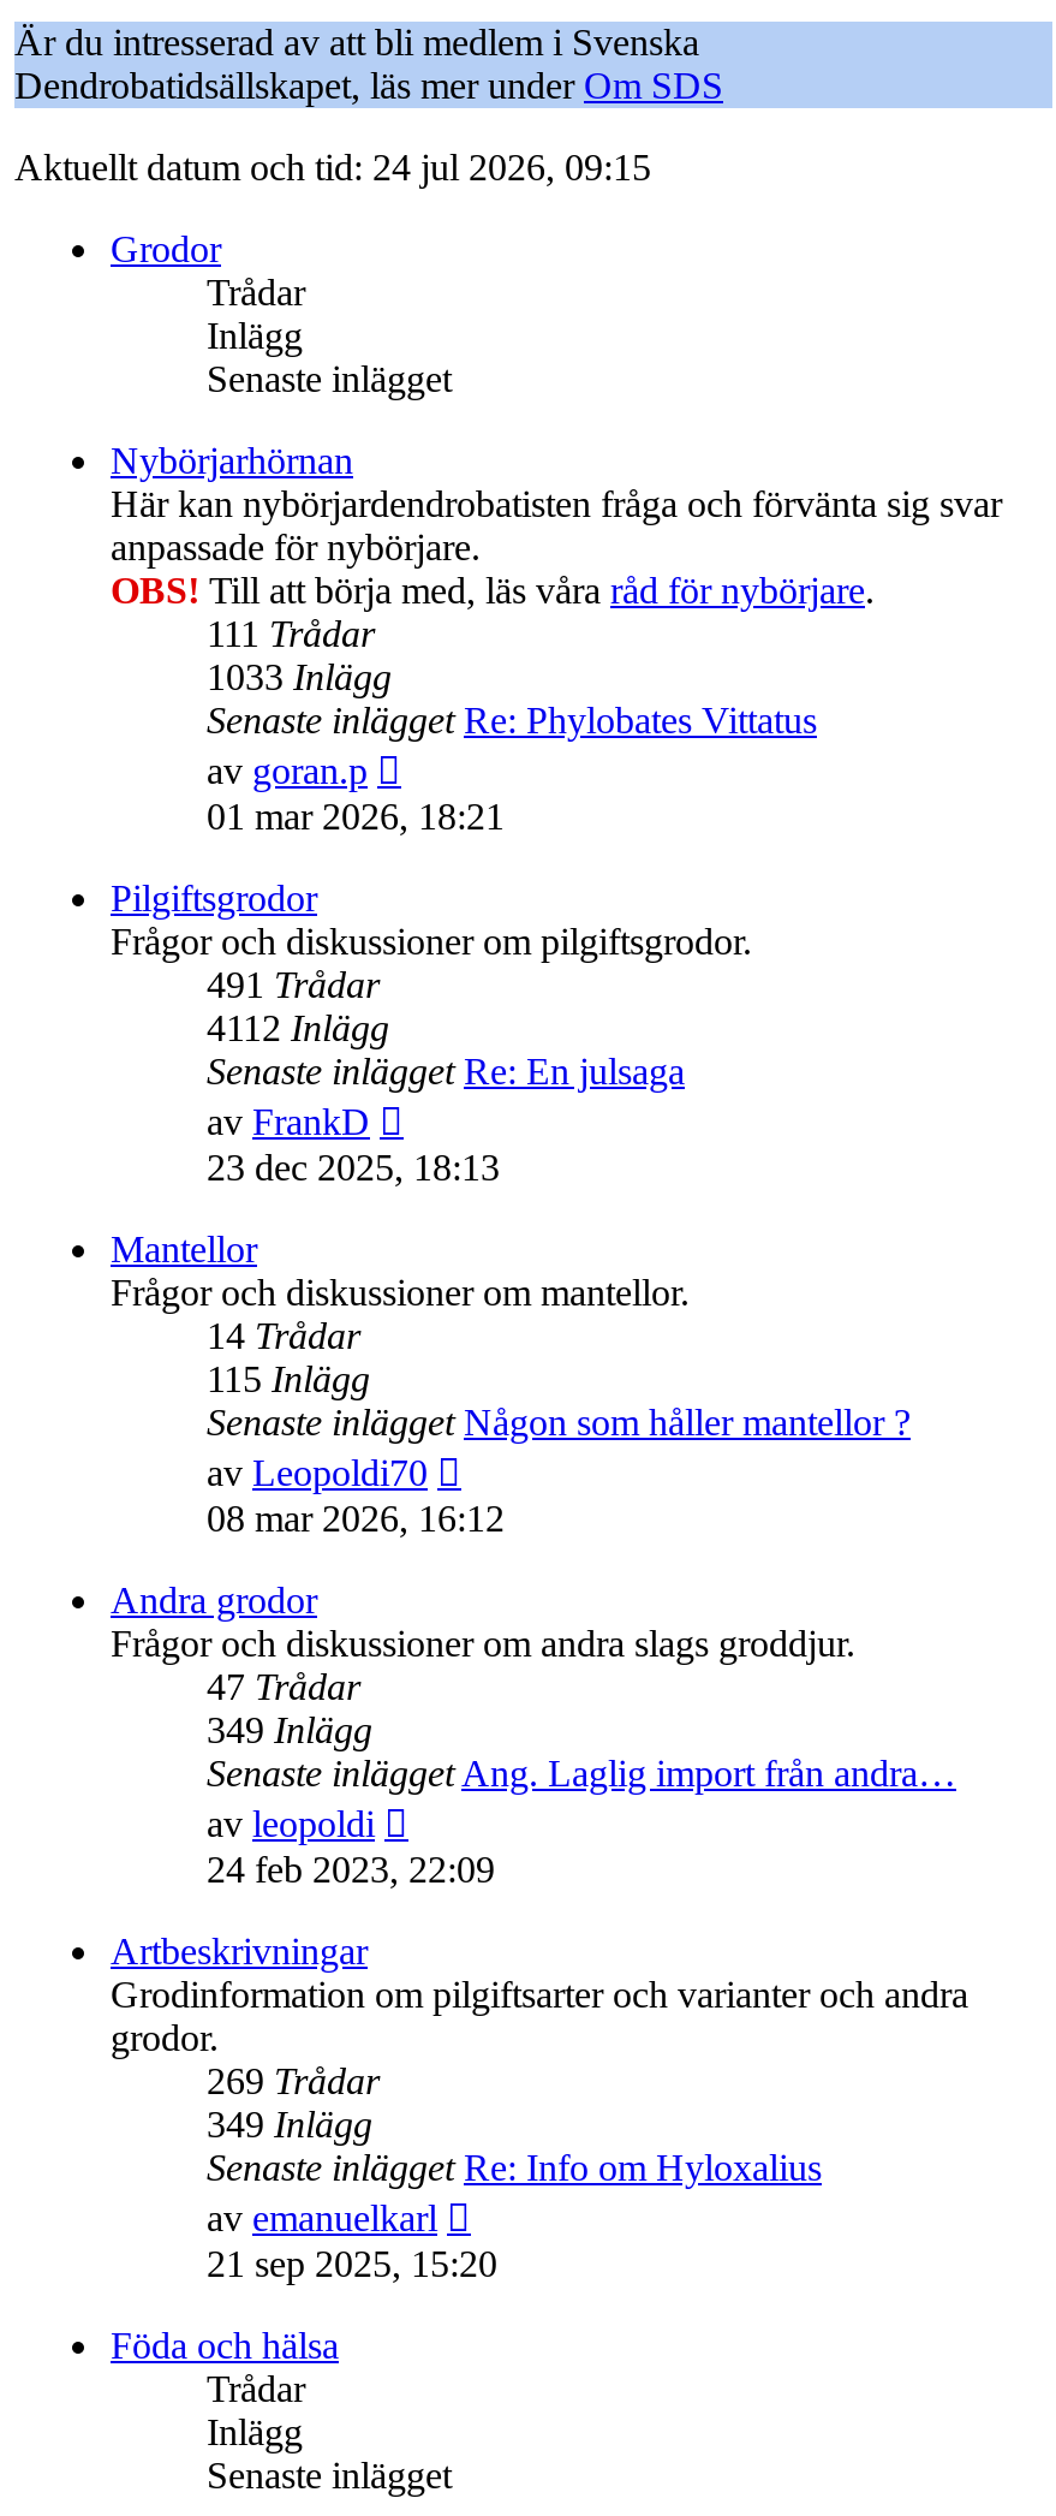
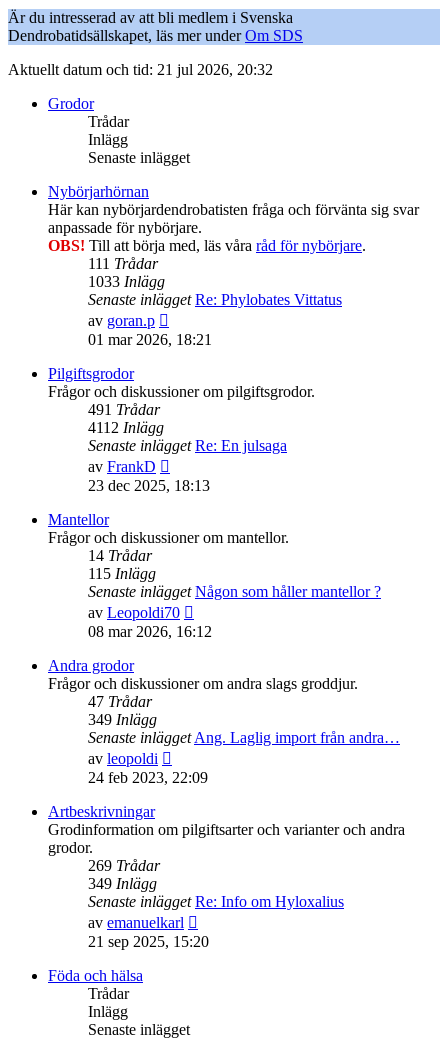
[14,148,651,189] Aktuellt datum och tid: 24 jul 2026, 09:15 -> [8,61,273,78] Aktuellt datum och tid: 21 jul 2026, 20:32

